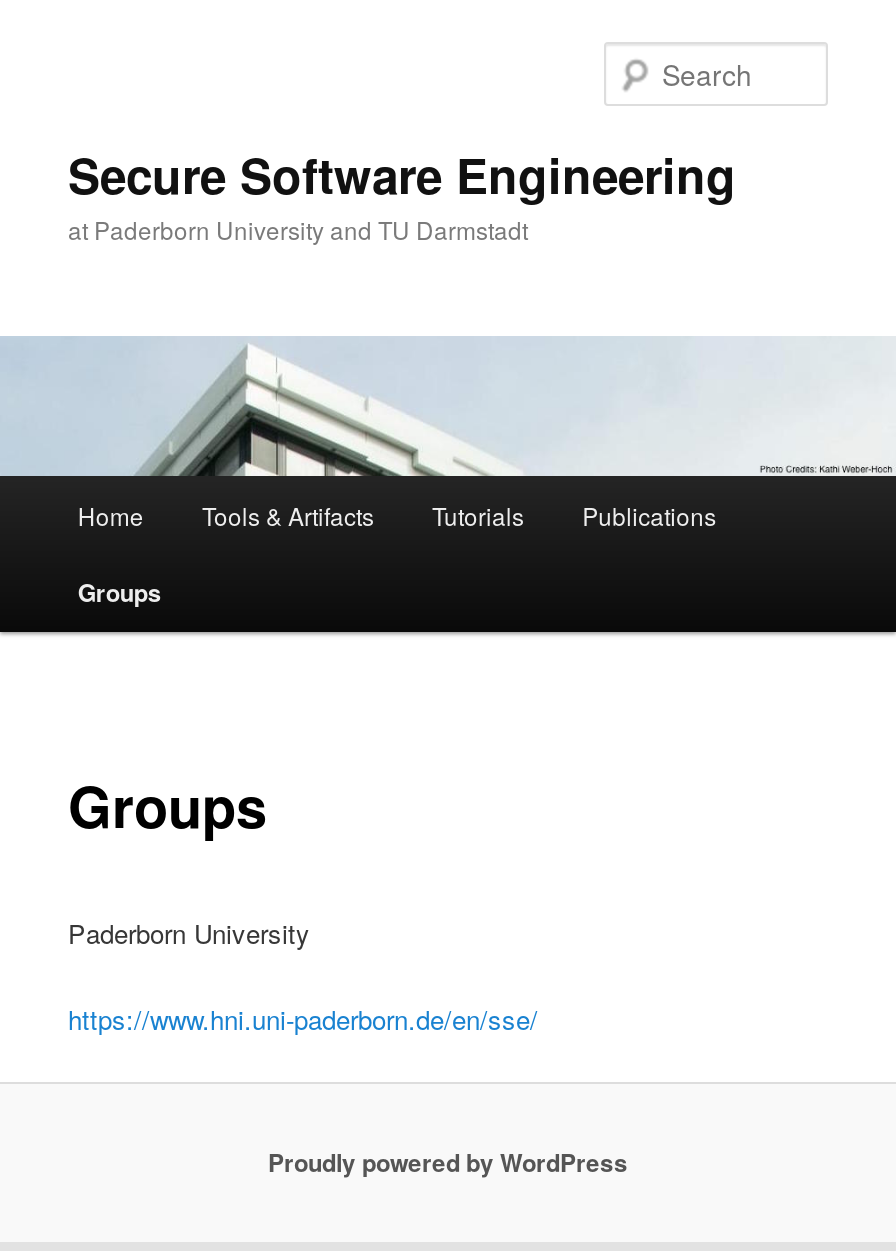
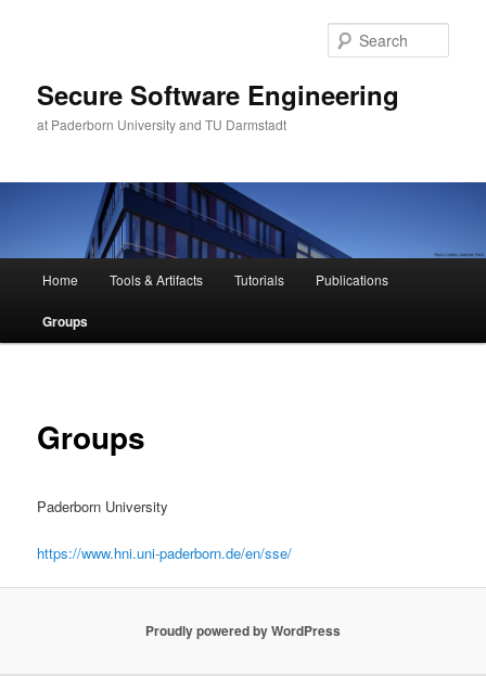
[6,336,890,478] [image] -> [3,181,483,259] [image]

